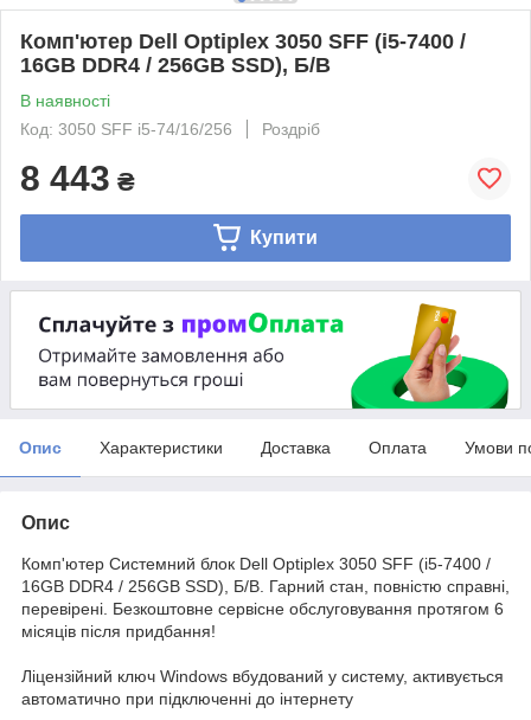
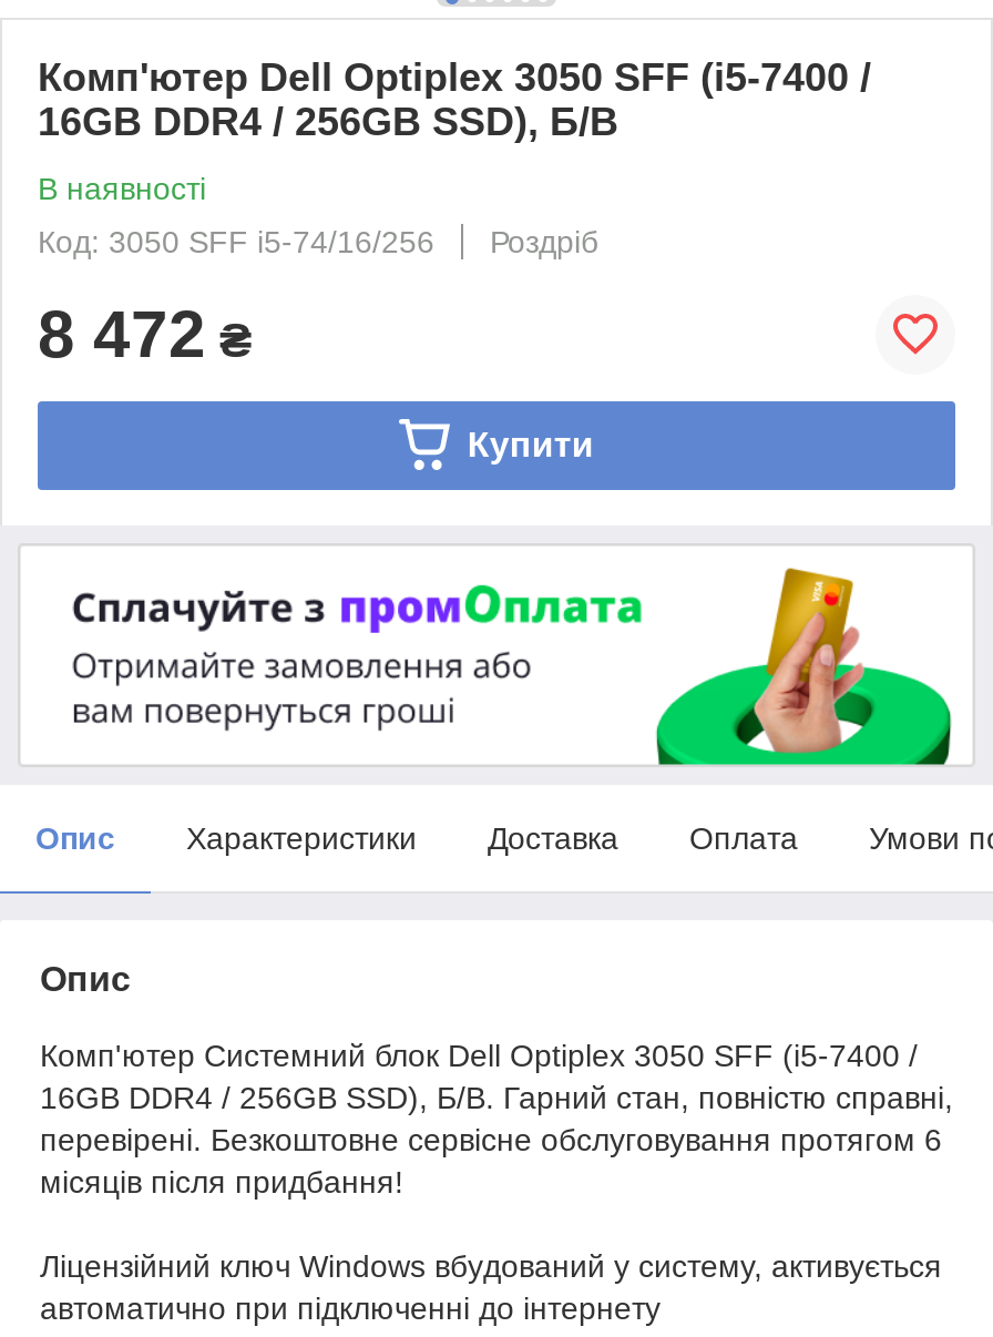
[20,158,135,198] 8 443 ₴ -> [38,297,253,370] 8 472 ₴

